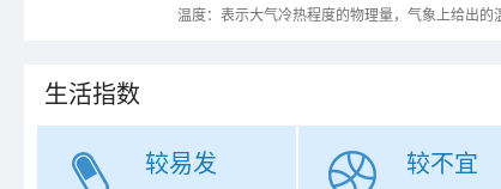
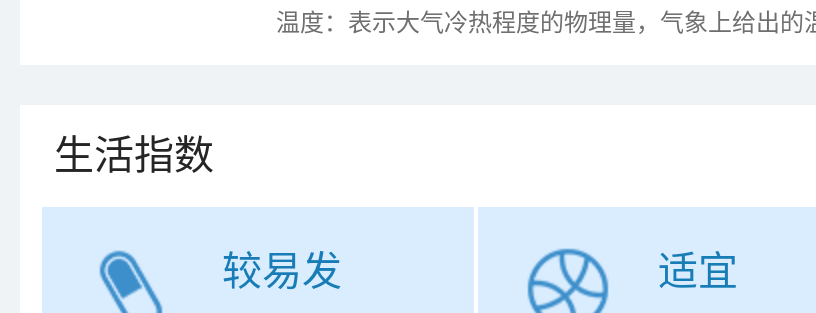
[406,151,478,177] 较不宜 -> [658,249,738,293] 适宜

